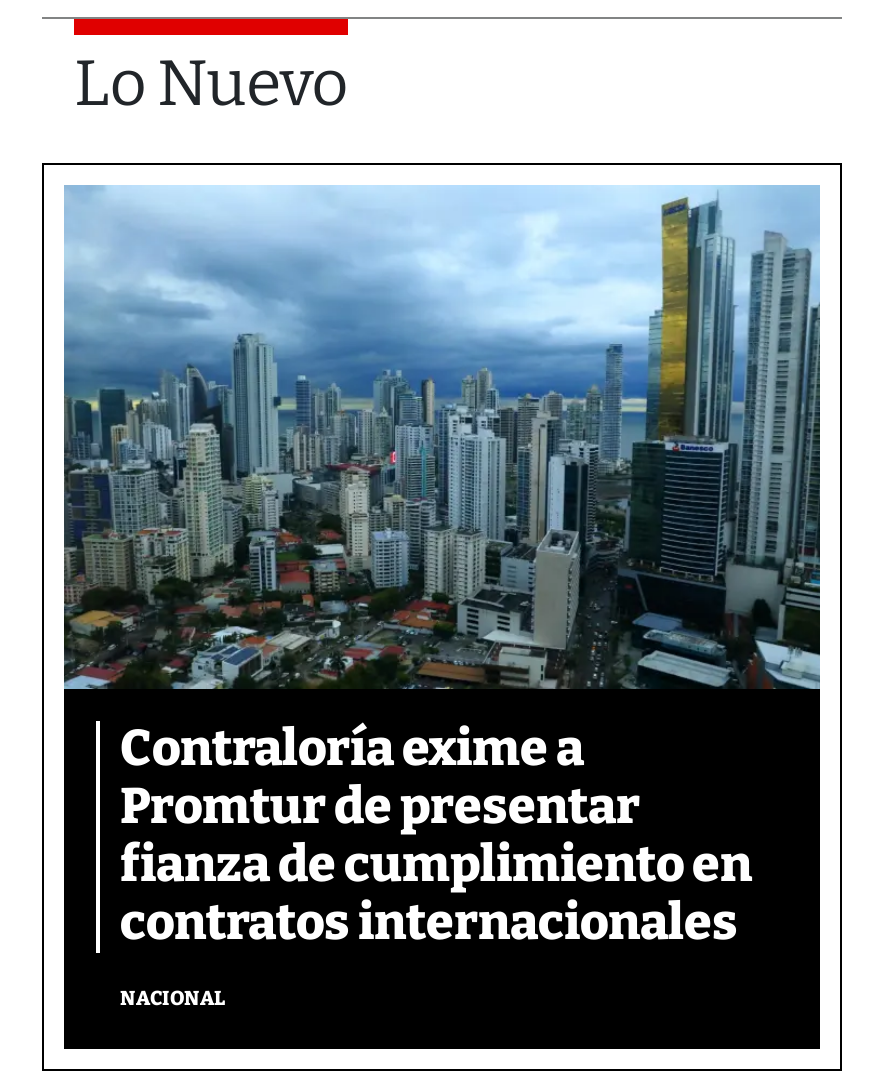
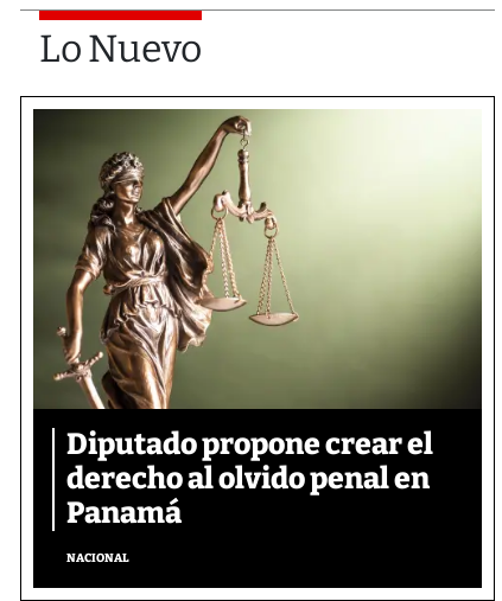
[62,185,822,954] [image] | Contraloría exime a | Promtur de presentar | fianza de cumplimiento en | contratos internacionales -> [32,108,483,531] [image] | Diputado propone crear el | derecho al olvido penal en | Panamá

